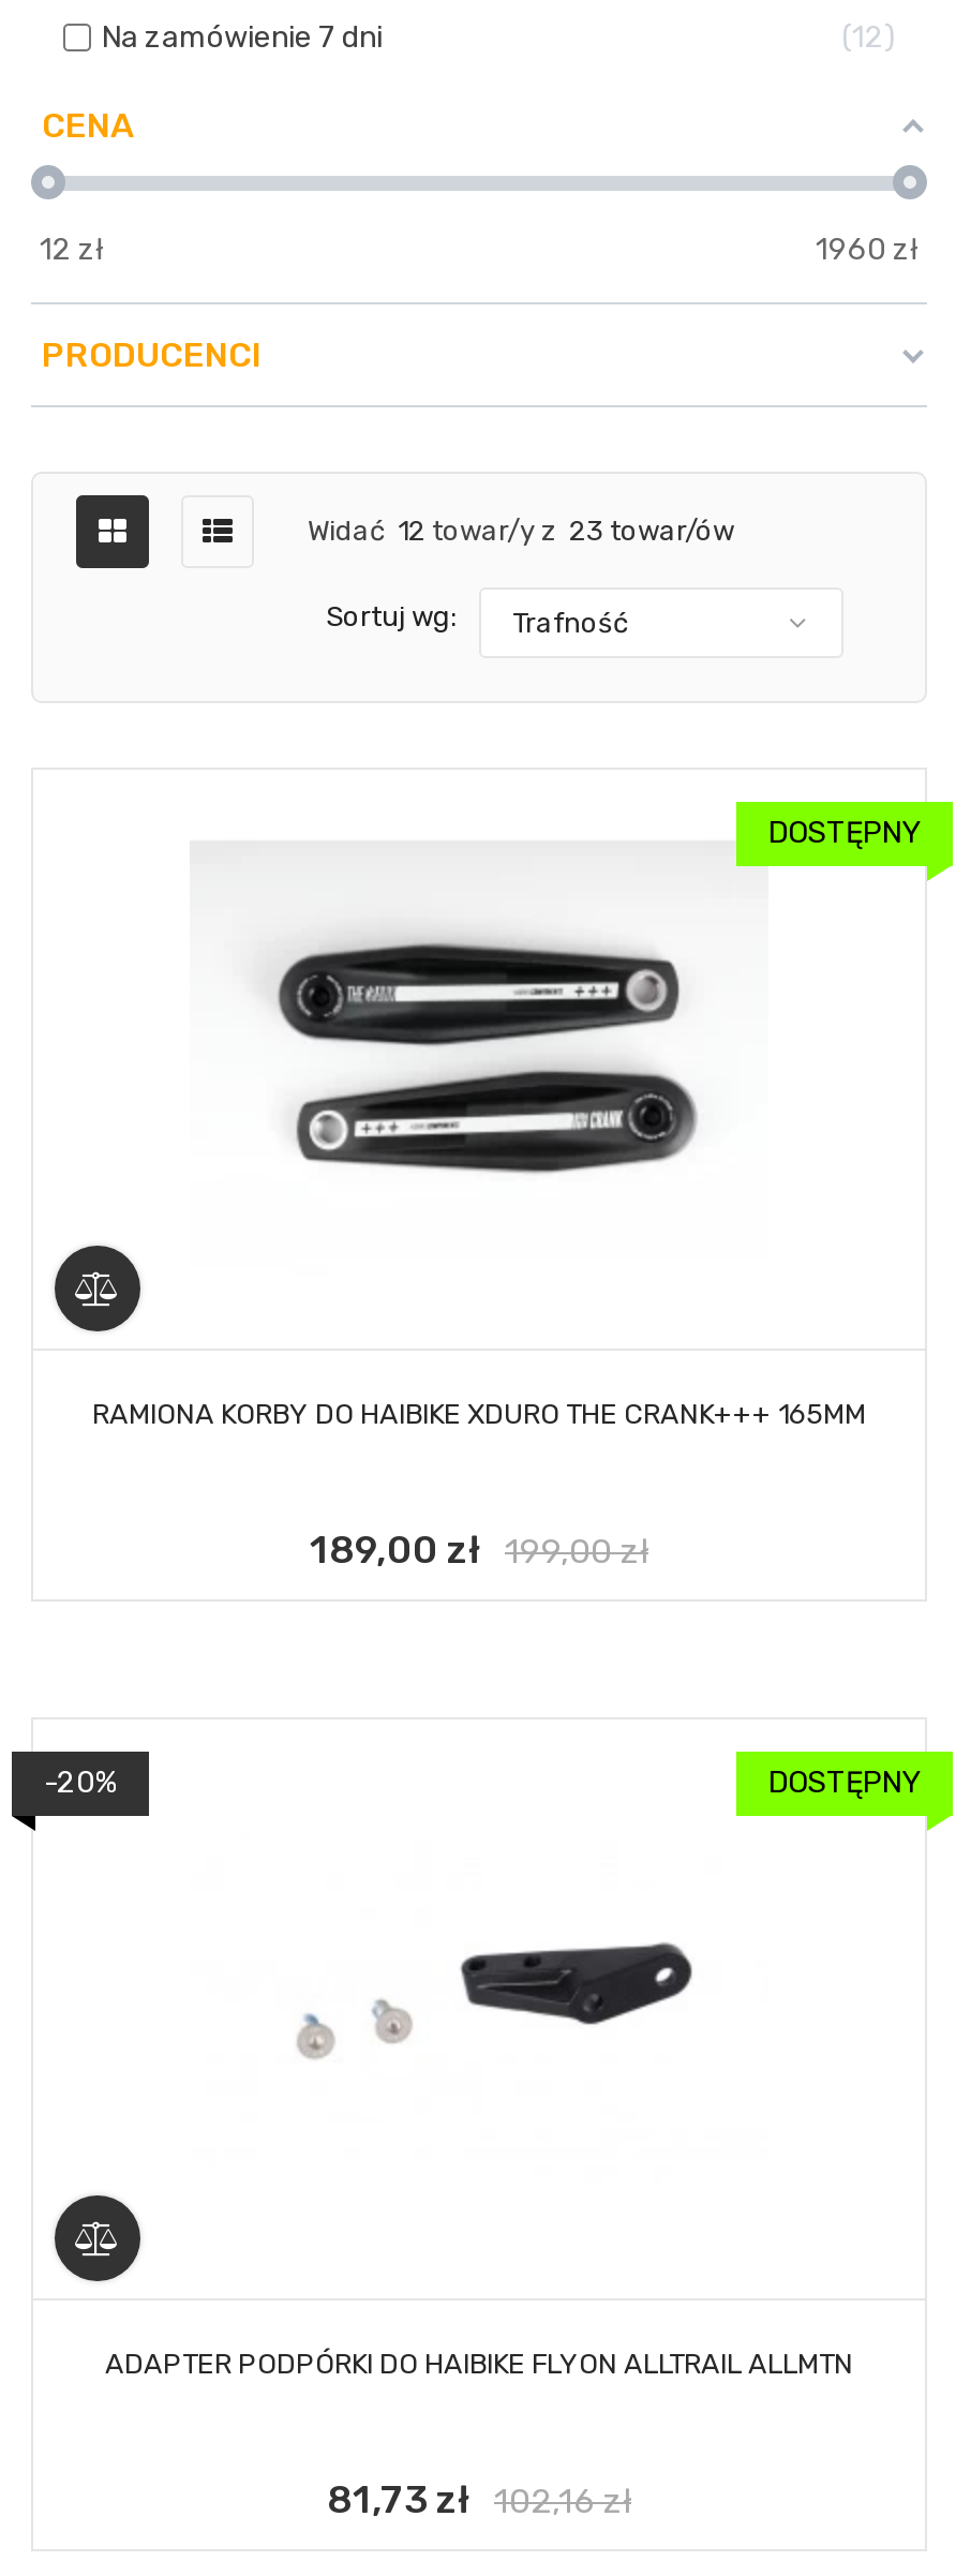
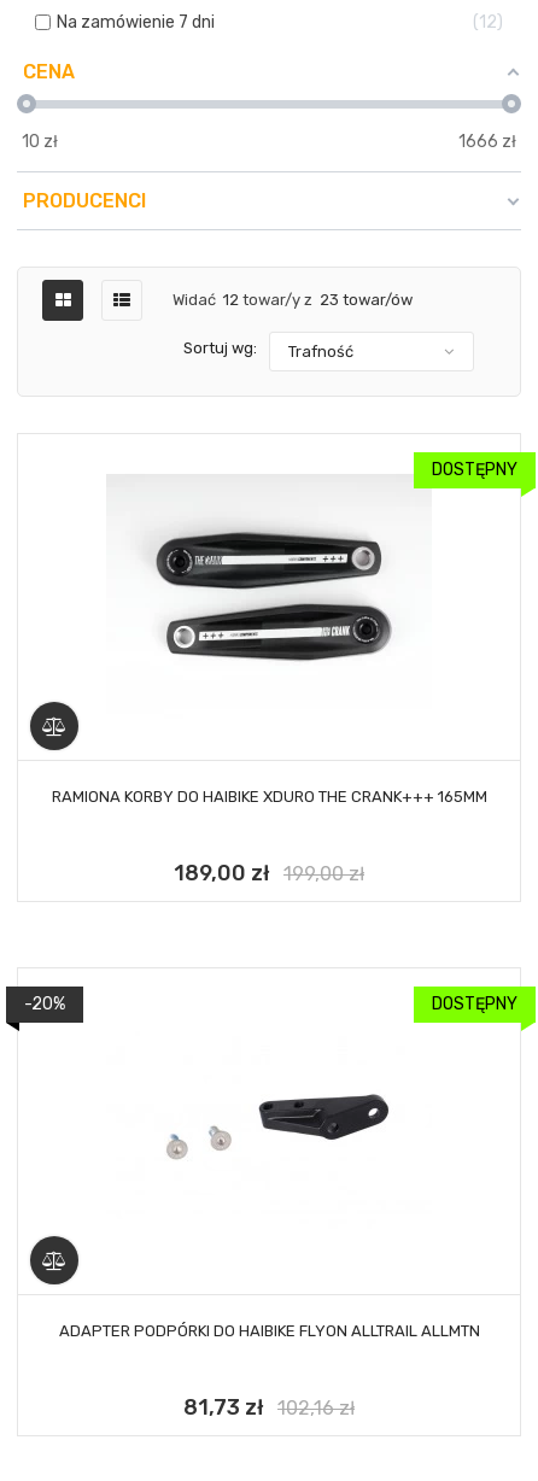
[40,232,104,268] 12 zł -> [22,131,58,152] 10 zł
[816,232,918,268] 1960 zł -> [458,131,516,152] 1666 zł

